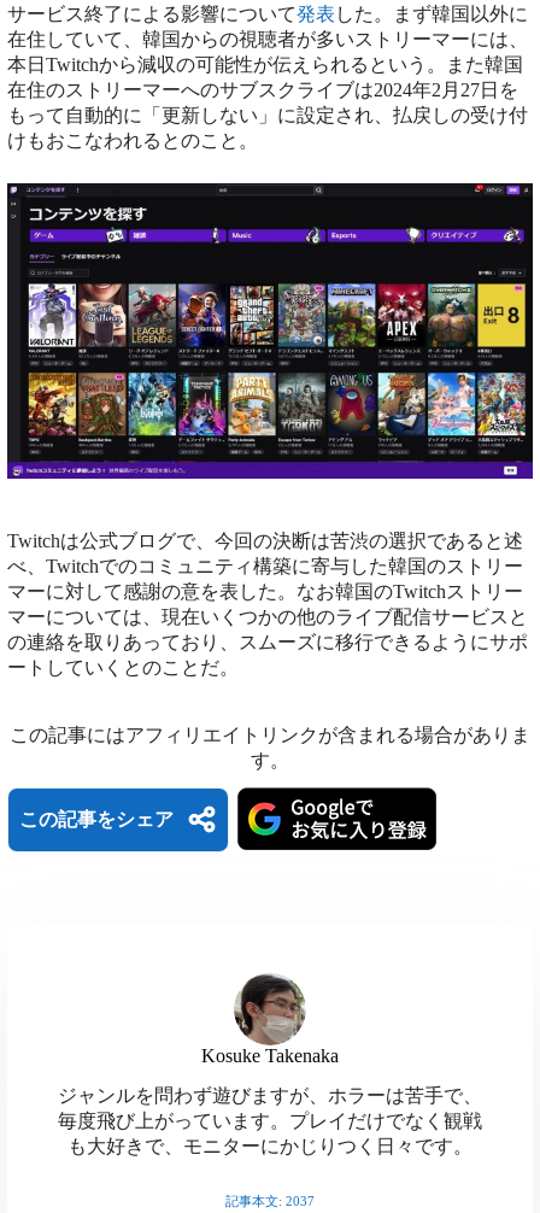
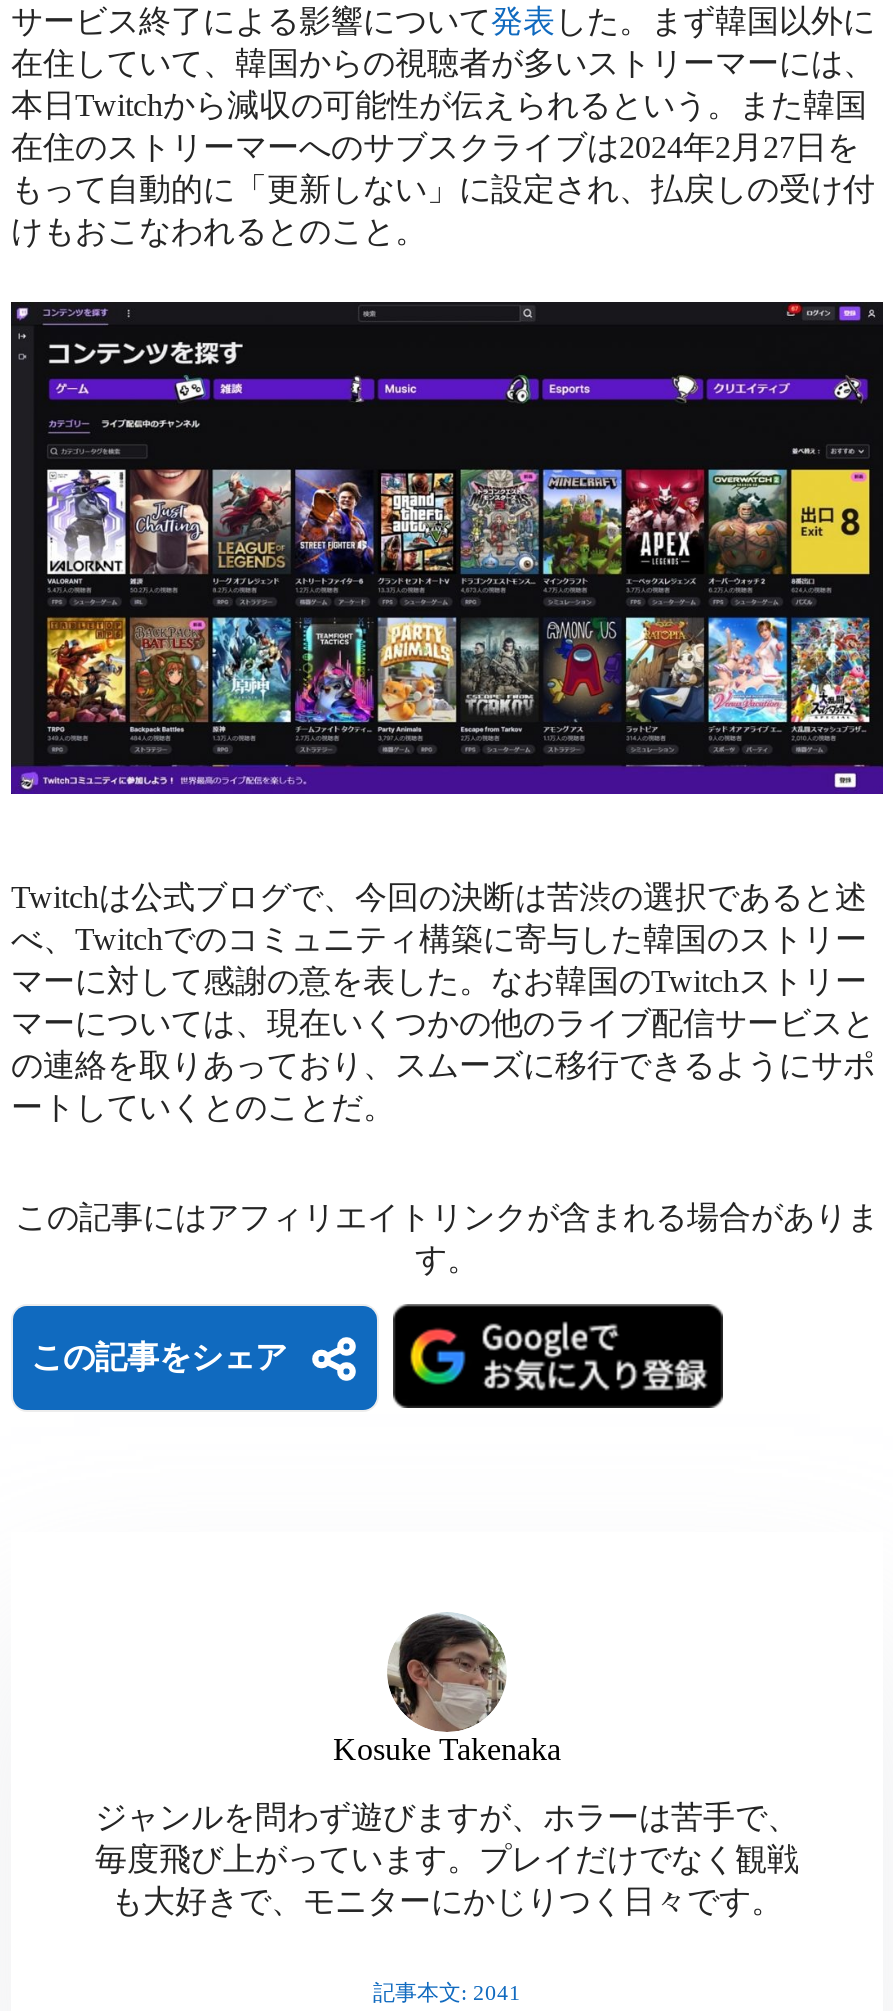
[225,1194,315,1209] 記事本文: 2037 -> [373,1980,521,2004] 記事本文: 2041

